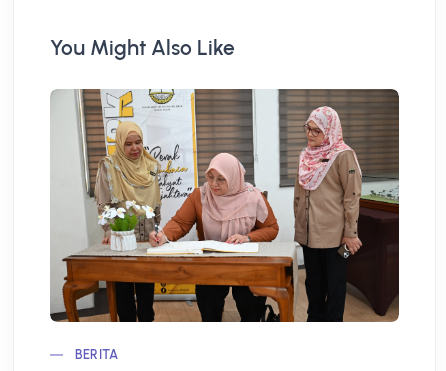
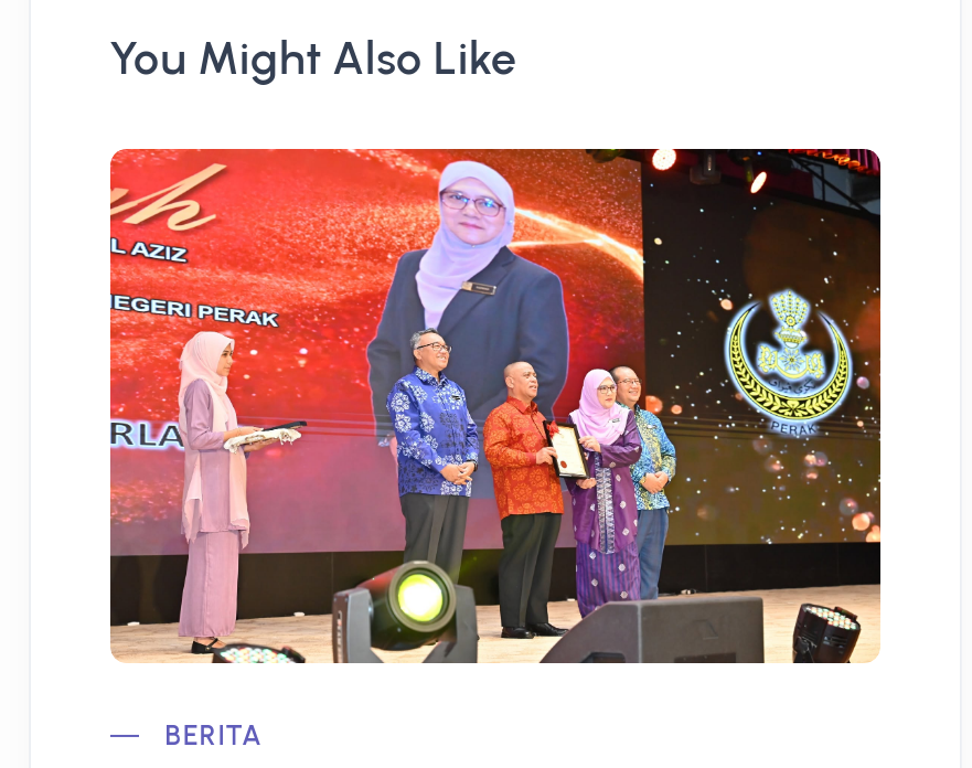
[50,88,400,323] [image] -> [108,147,883,665] [image]

